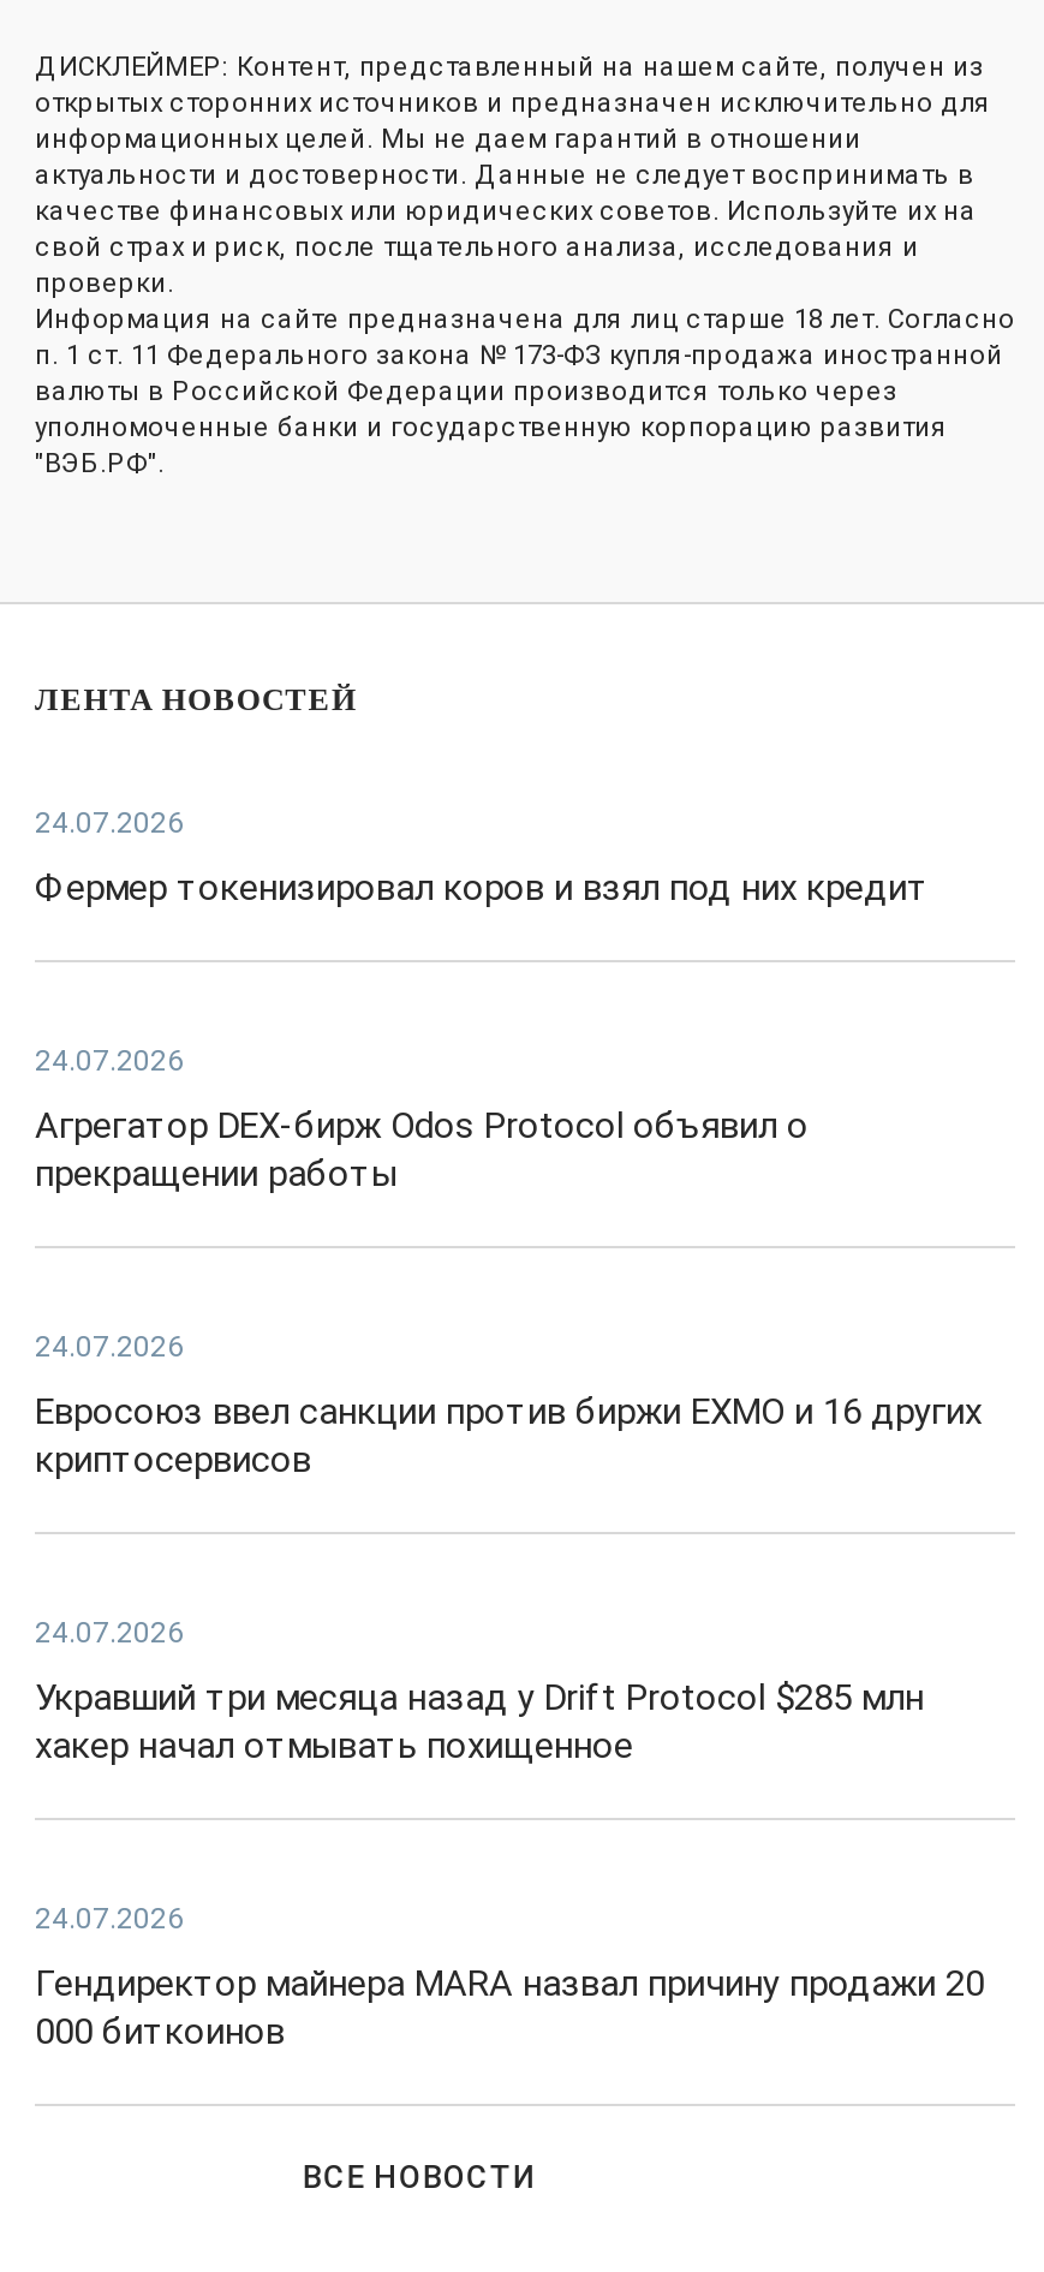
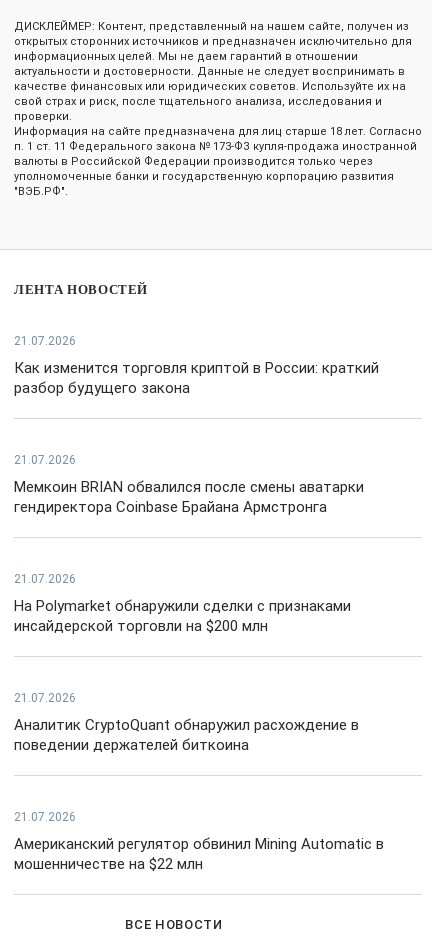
[35,805,184,839] 24.07.2026 -> [14,333,76,347] 21.07.2026
[35,865,929,908] Фермер токенизировал коров и взял под них кредит -> [14,358,379,396] Как изменится торговля криптой в России: краткий | разбор будущего закона
[35,1043,184,1077] 24.07.2026 -> [14,452,76,466] 21.07.2026
[35,1103,809,1194] Агрегатор DEX‑бирж Odos Protocol объявил о | прекращении работы -> [14,477,364,515] Мемкоин BRIAN обвалился после смены аватарки | гендиректора Coinbase Брайана Армстронга
[35,1329,184,1362] 24.07.2026 -> [14,571,76,585] 21.07.2026
[35,1389,982,1480] Евросоюз ввел санкции против биржи EXMO и 16 других | криптосервисов -> [14,596,351,634] На Polymarket обнаружили сделки с признаками | инсайдерской торговли на $200 млн
[35,1615,184,1648] 24.07.2026 -> [14,690,76,704] 21.07.2026
[35,1675,924,1766] Укравший три месяца назад у Drift Protocol $285 млн | хакер начал отмывать похищенное -> [14,715,359,753] Аналитик CryptoQuant обнаружил расхождение в | поведении держателей биткоина
[35,1901,184,1934] 24.07.2026 -> [14,809,76,823] 21.07.2026
[35,1961,984,2052] Гендиректор майнера MARA назвал причину продажи 20 | 000 биткоинов -> [14,834,384,872] Американский регулятор обвинил Mining Automatic в | мошенничестве на $22 млн

